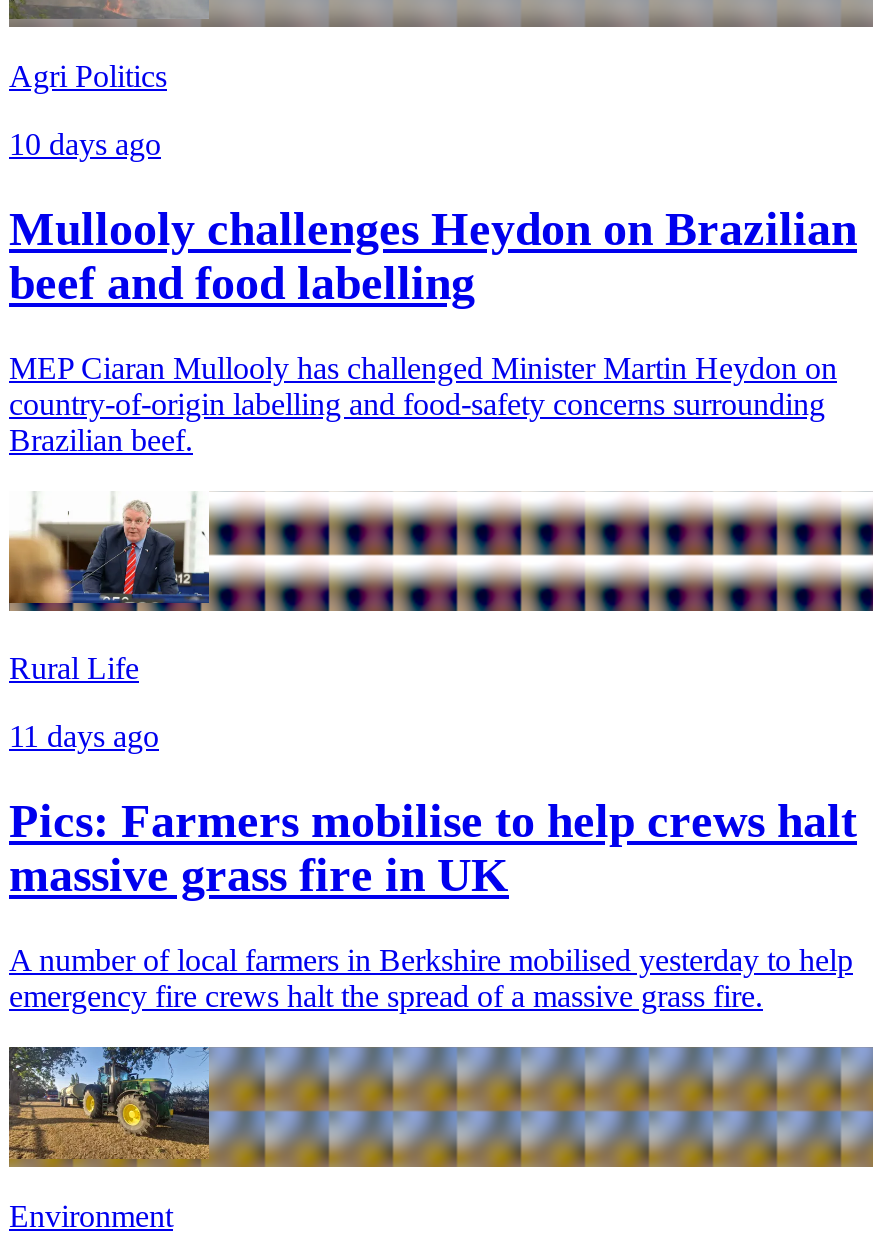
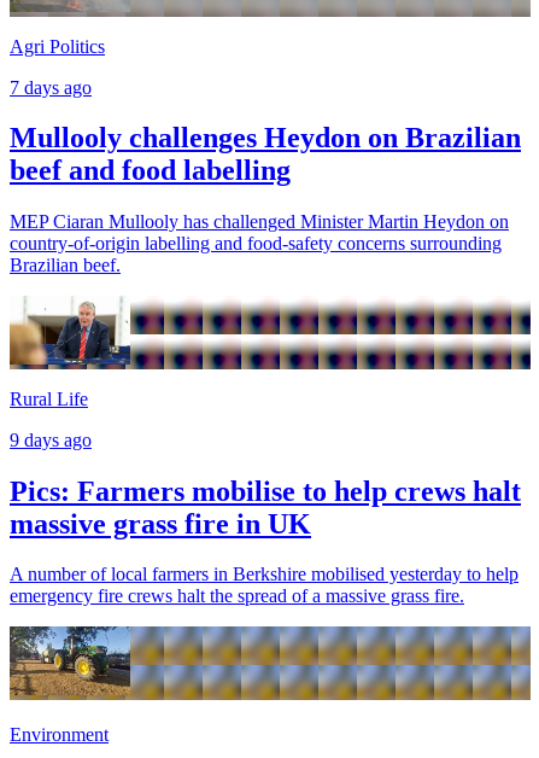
[9,127,161,161] 10 days ago -> [10,77,92,97] 7 days ago
[9,719,159,753] 11 days ago -> [10,429,92,450] 9 days ago

